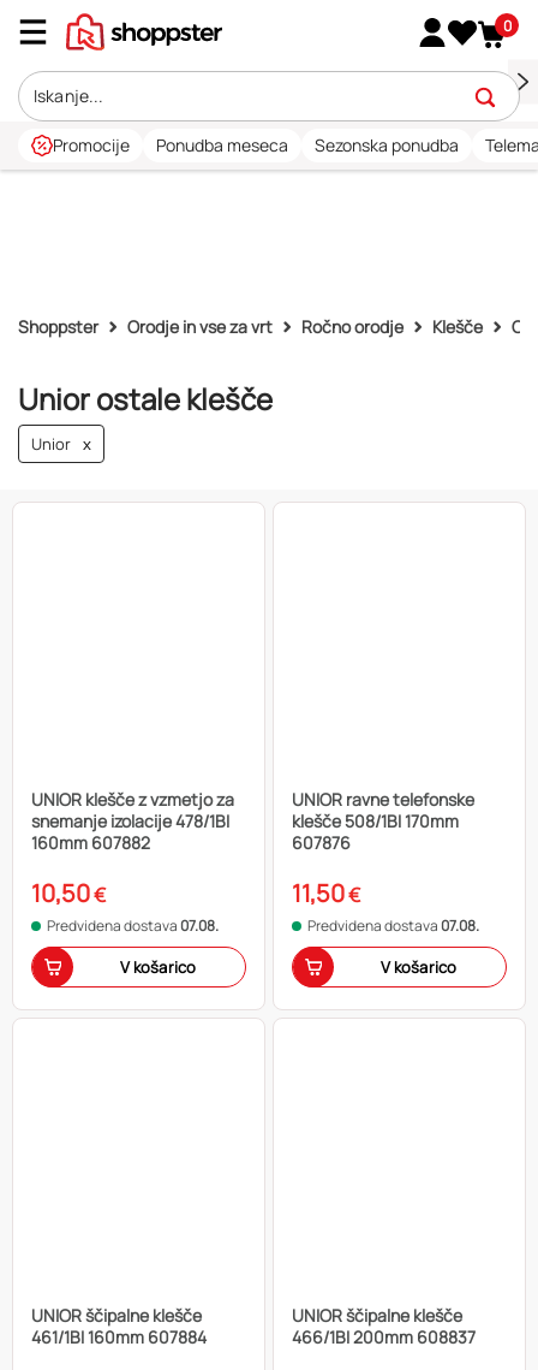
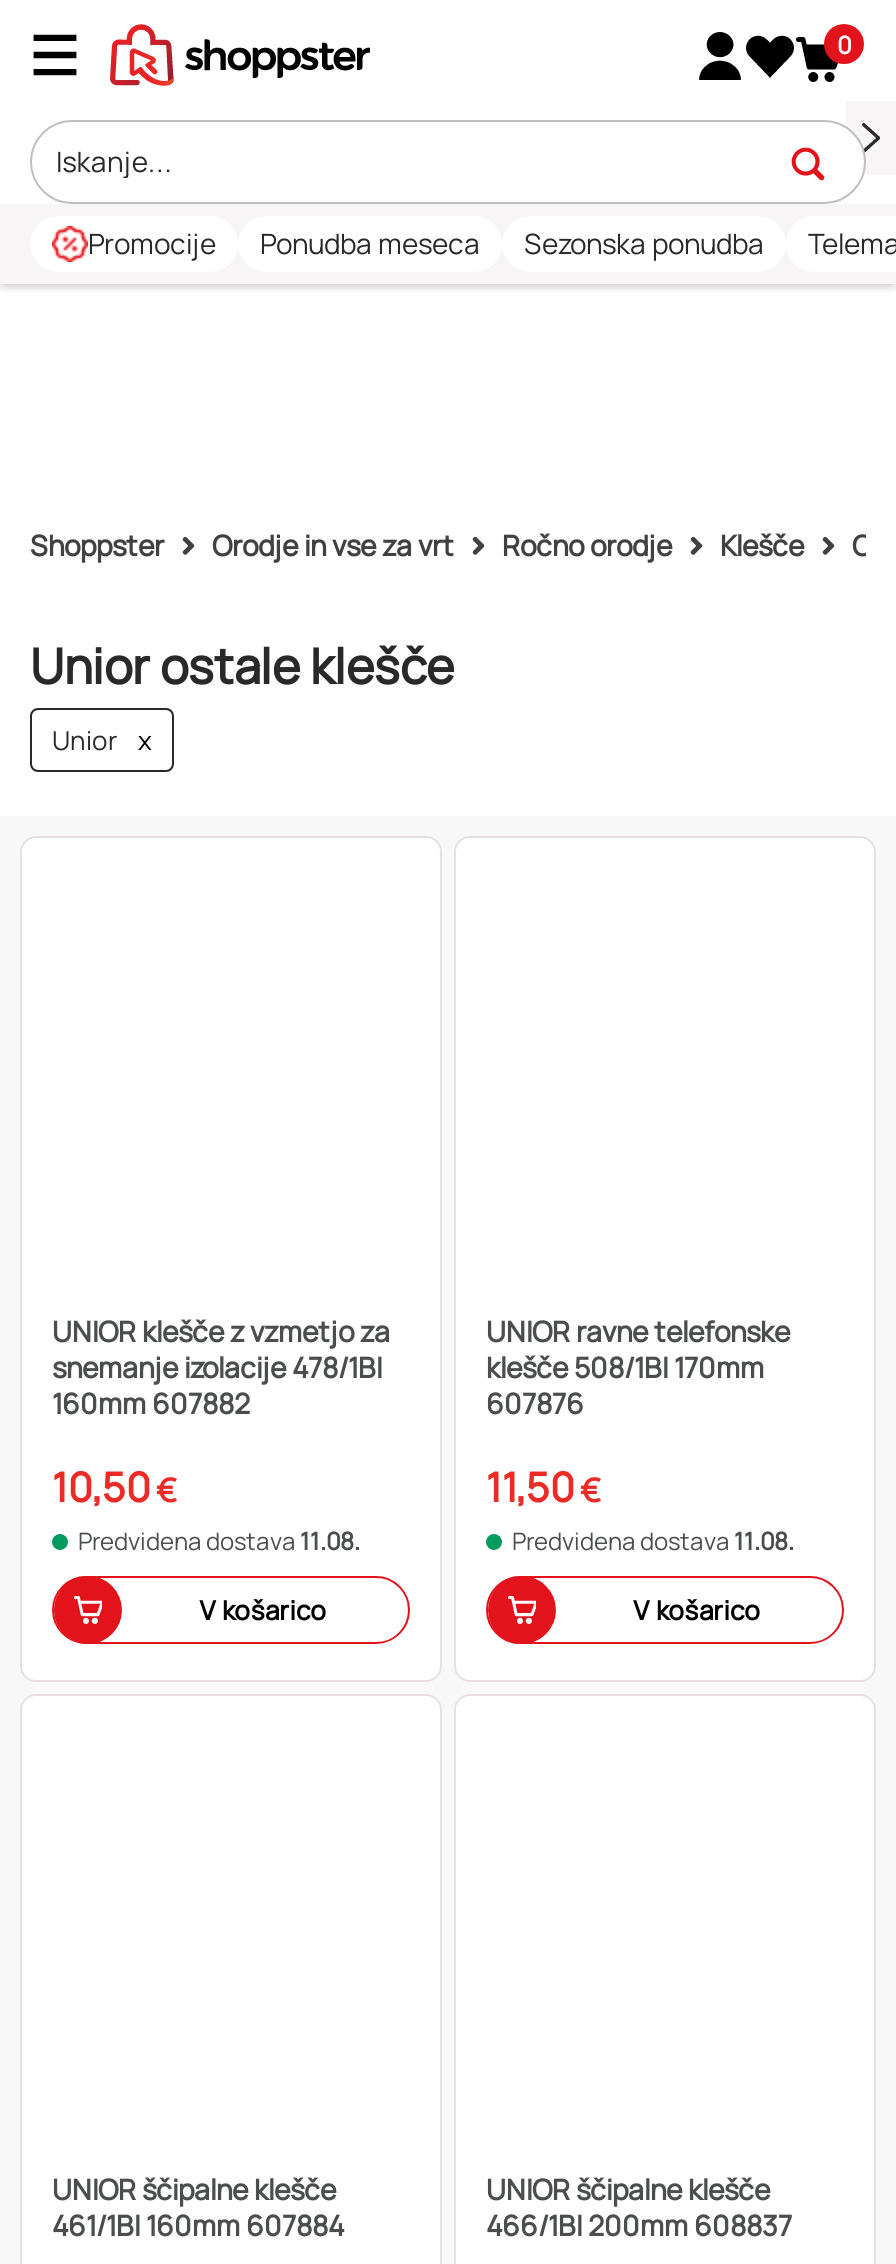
[47,916,219,936] Predvidena dostava 07.08. -> [78,1524,360,1558] Predvidena dostava 11.08.
[307,916,479,936] Predvidena dostava 07.08. -> [512,1524,794,1558] Predvidena dostava 11.08.

